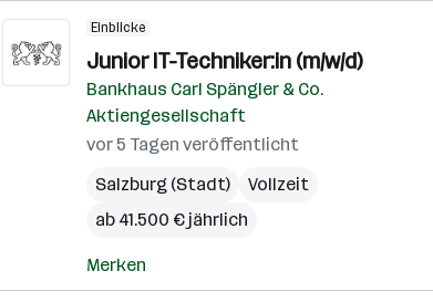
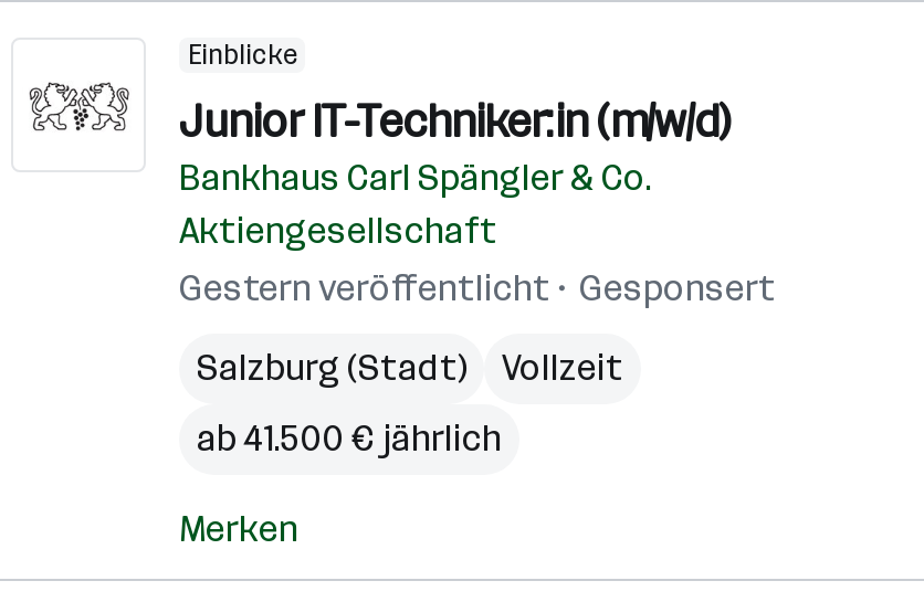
[86,134,299,155] vor 5 Tagen veröffentlicht -> [179,267,776,309] Gestern veröffentlicht | Gesponsert

